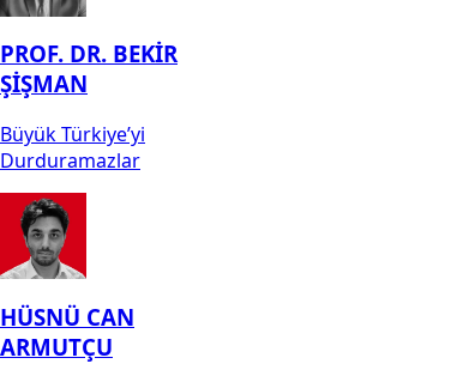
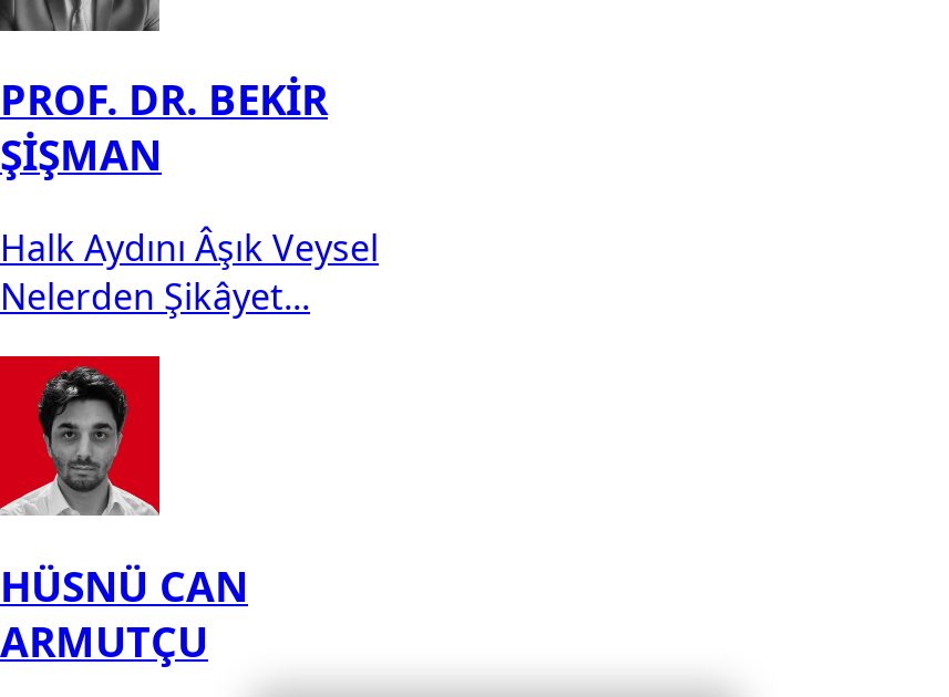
[0,121,145,174] Büyük Türkiye’yi | Durduramazlar -> [0,224,379,321] Halk Aydını Âşık Veysel | Nelerden Şikâyet...

